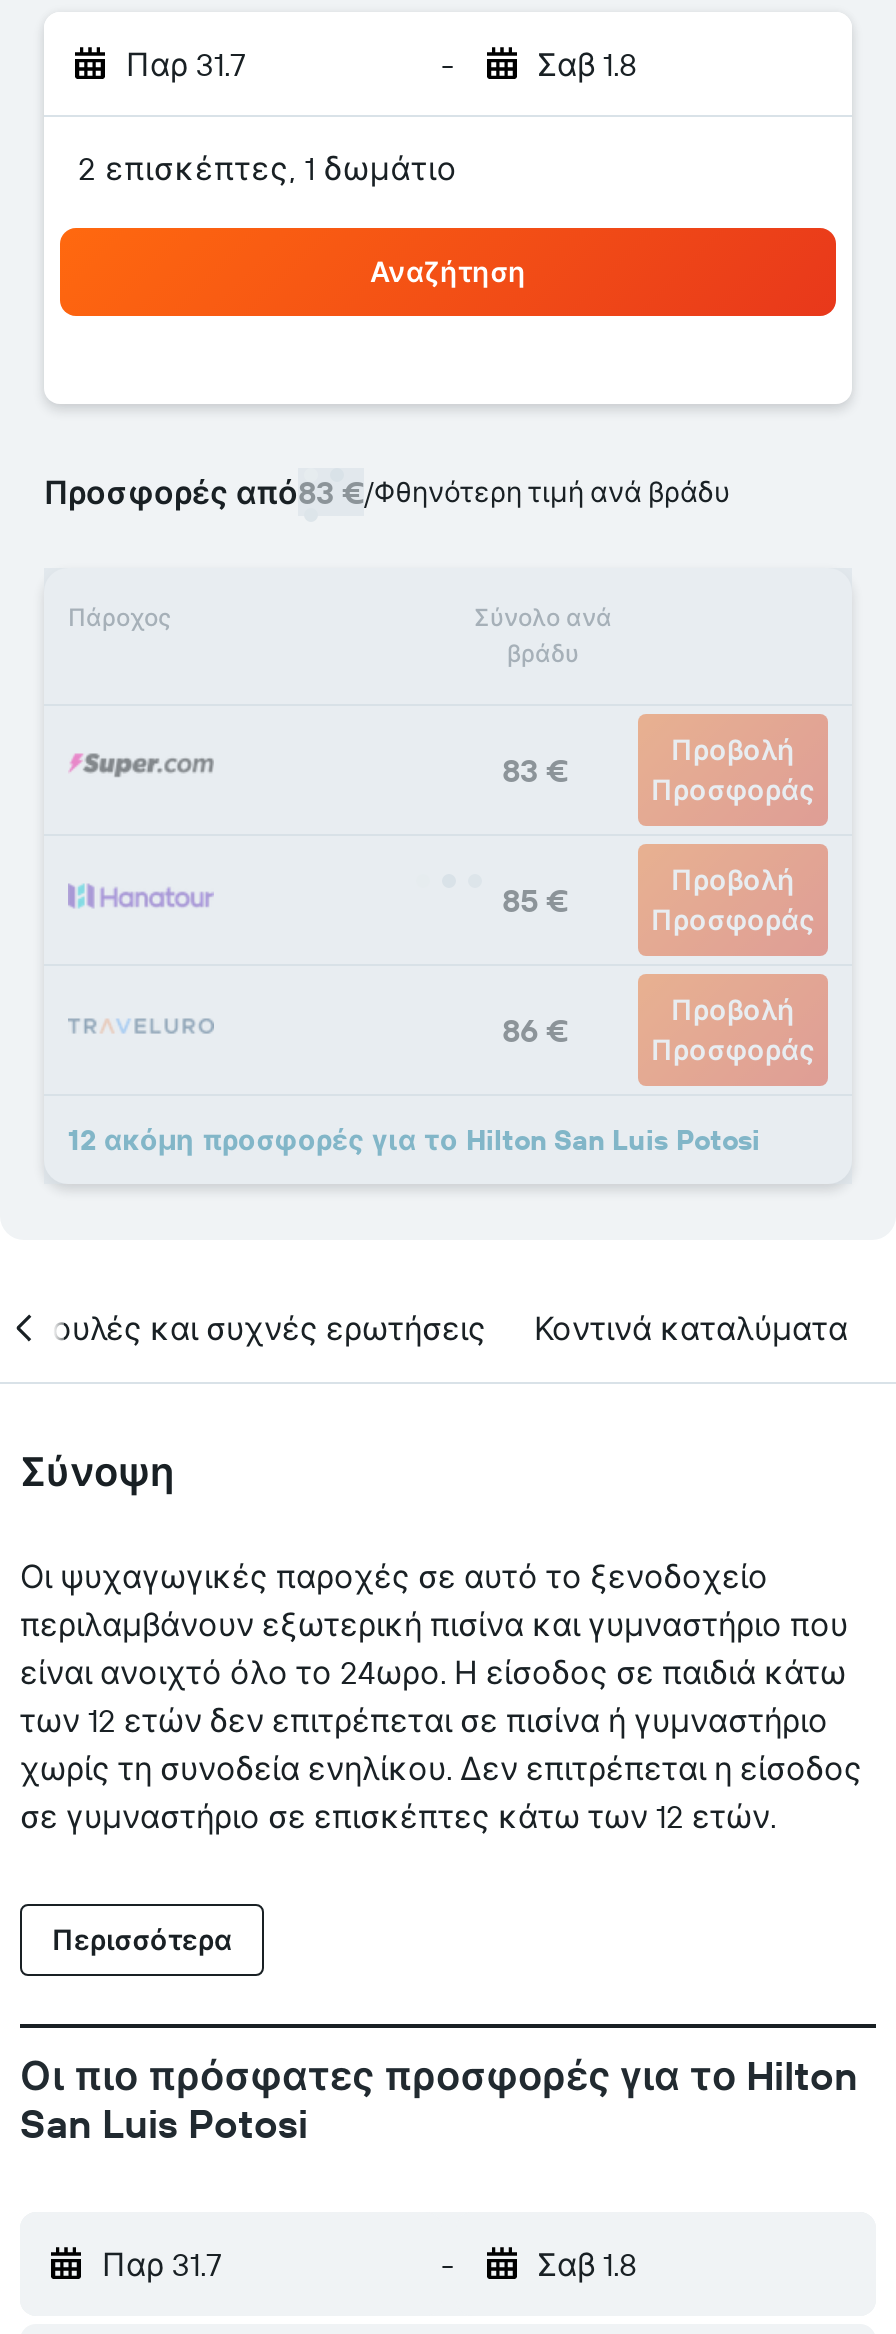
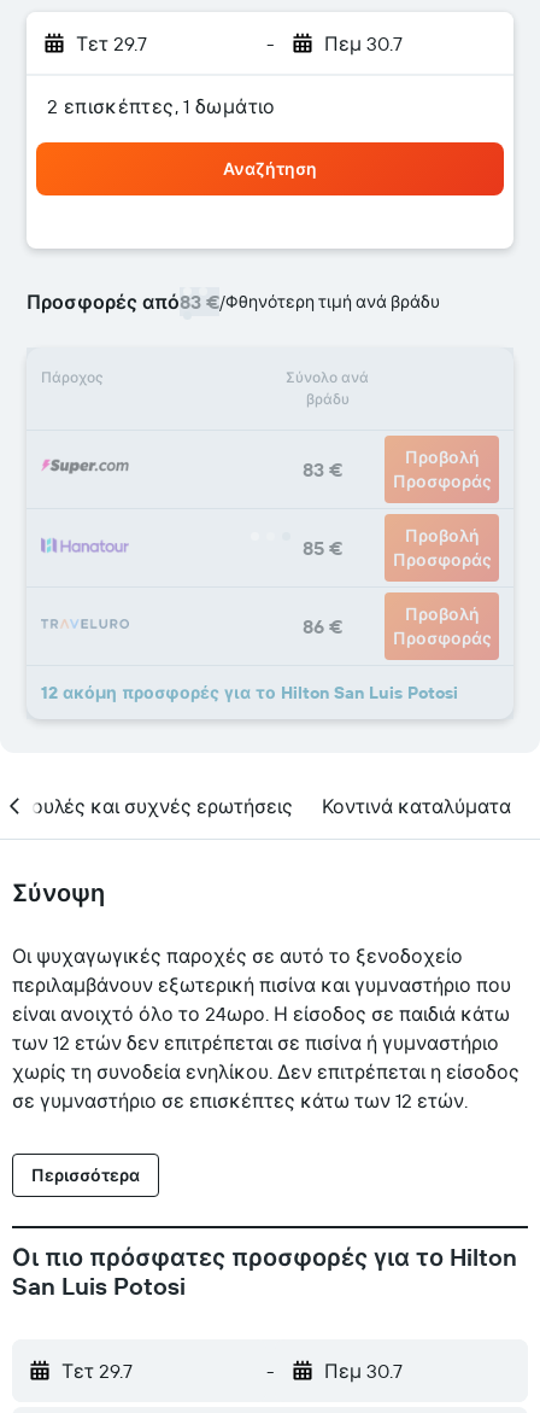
[126,44,246,84] Παρ 31.7 -> [76,31,147,56] Τετ 29.7
[537,44,637,84] Σαβ 1.8 -> [324,31,402,56] Πεμ 30.7
[102,2244,222,2284] Παρ 31.7 -> [61,1359,133,1383] Τετ 29.7
[537,2244,637,2284] Σαβ 1.8 -> [324,1359,402,1383] Πεμ 30.7

